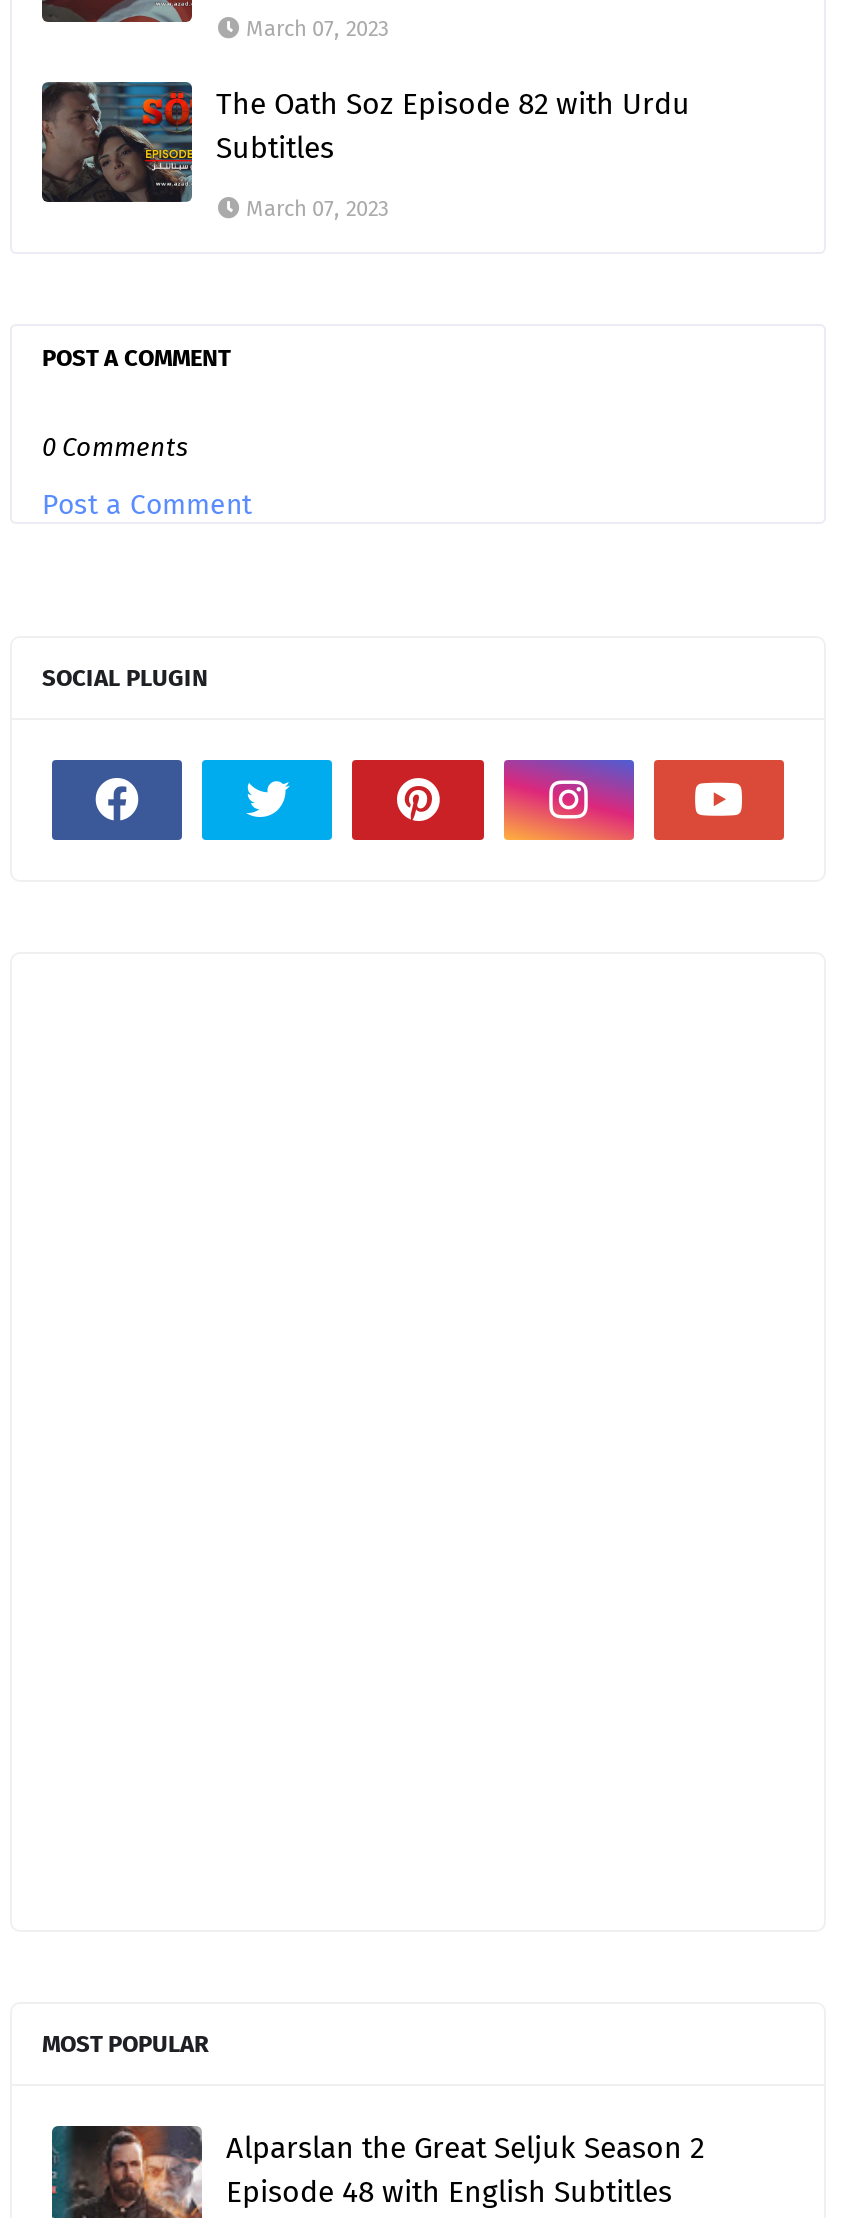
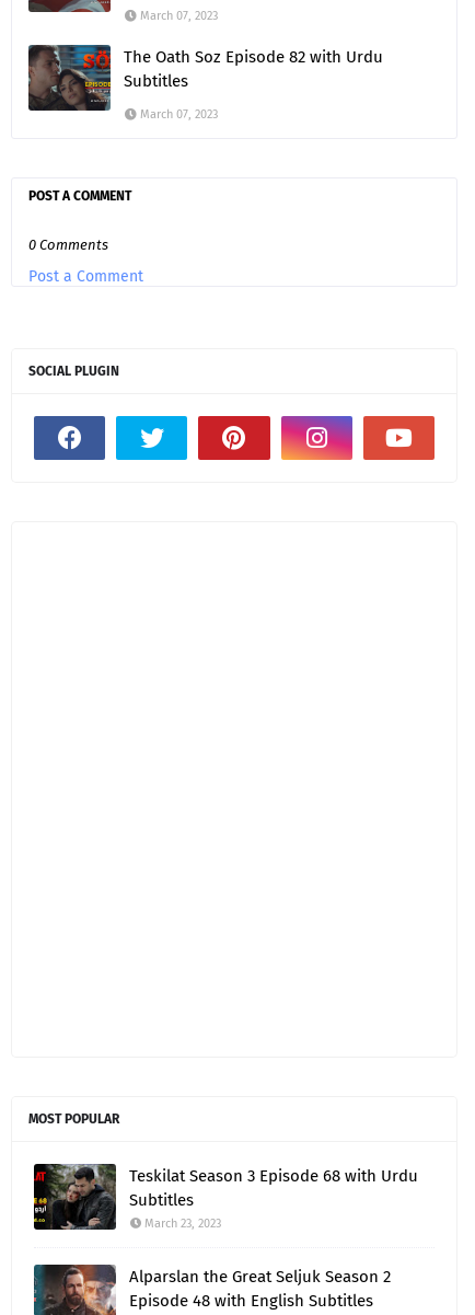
none -> [33,1163,418,1231] [image] | Teskilat Season 3 Episode 68 with Urdu | Subtitles | March 23, 2023

